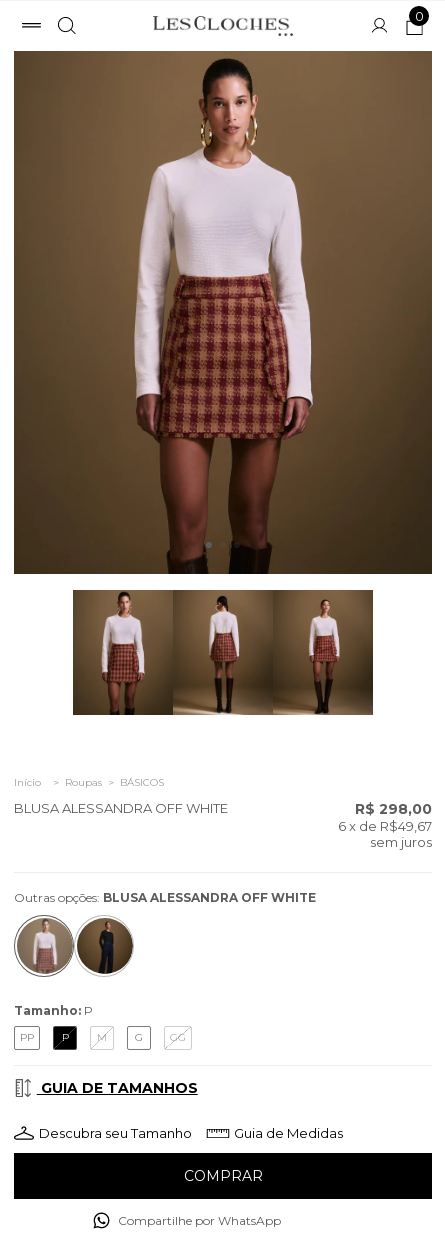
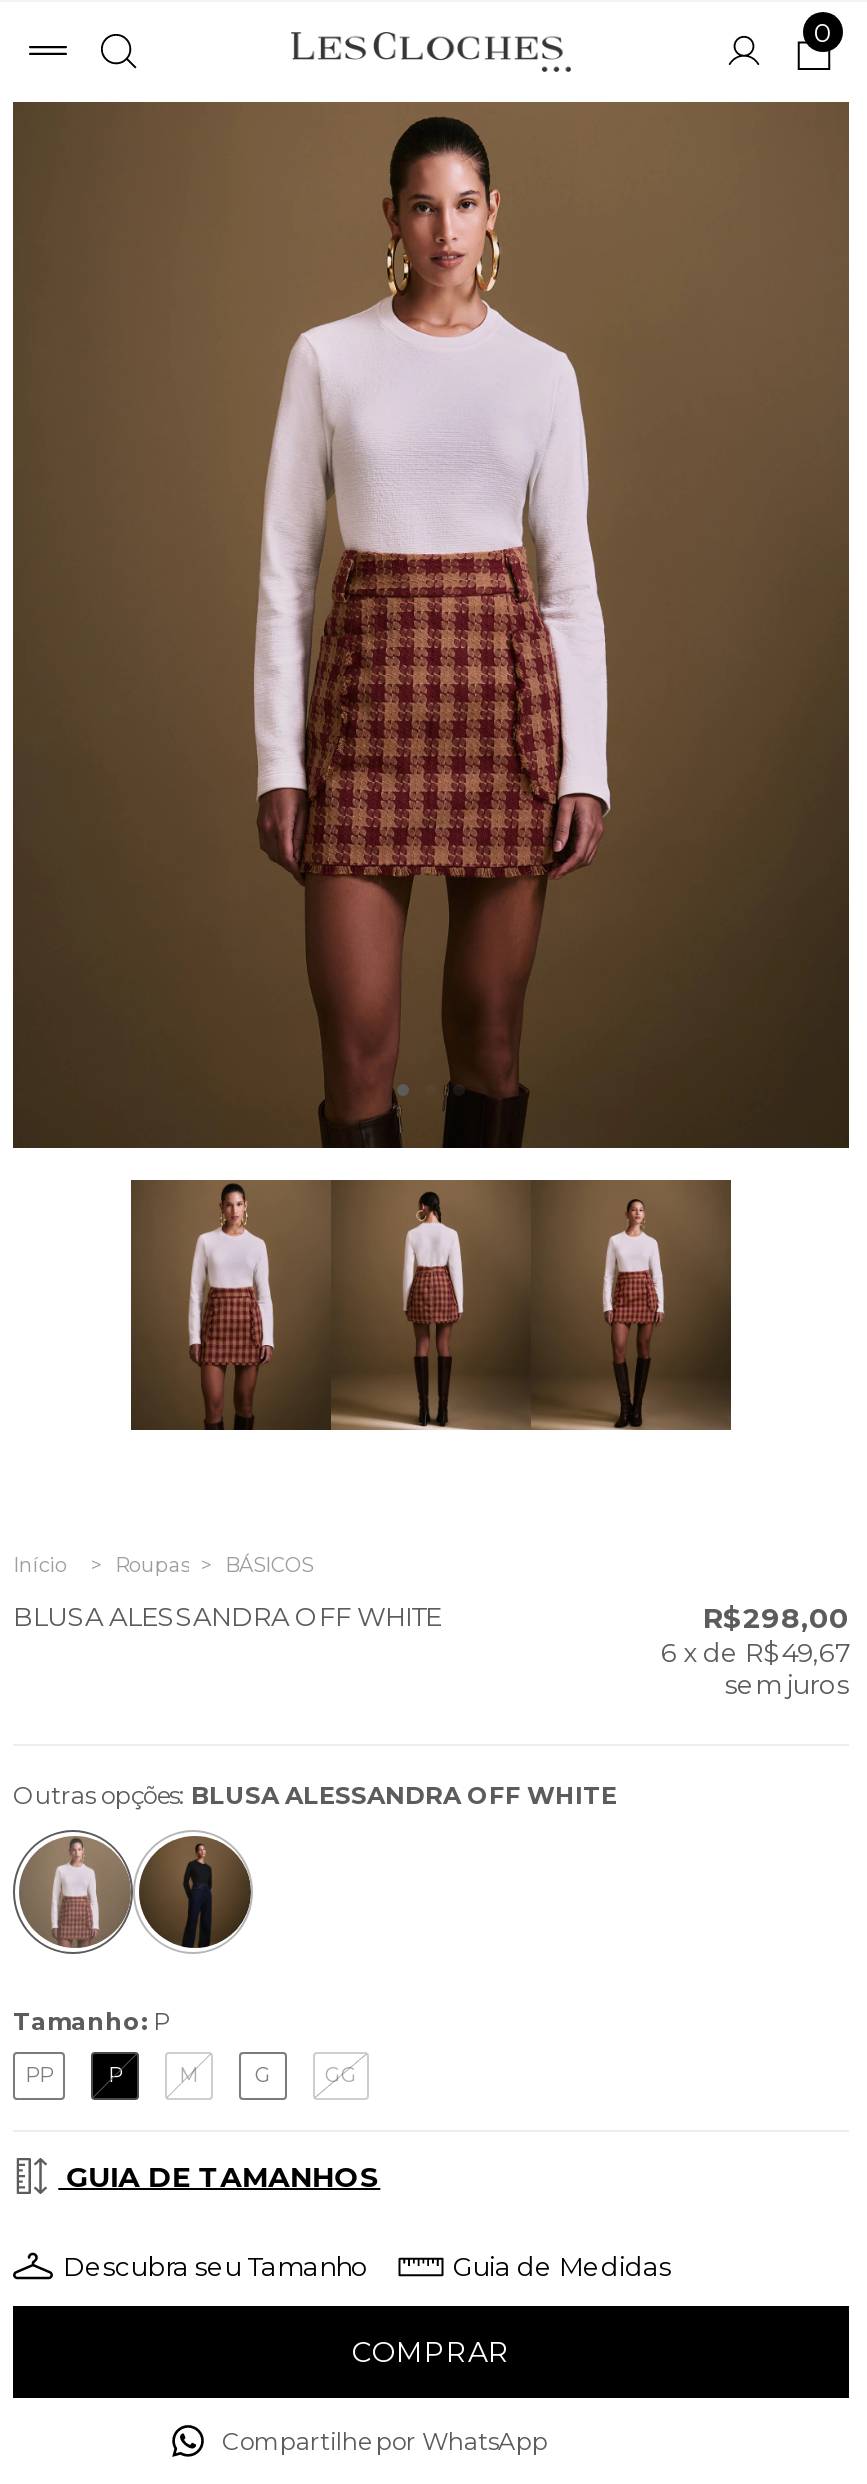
[355,800,432,818] R$ 298,00 -> [703,1599,849,1635] R$298,00

